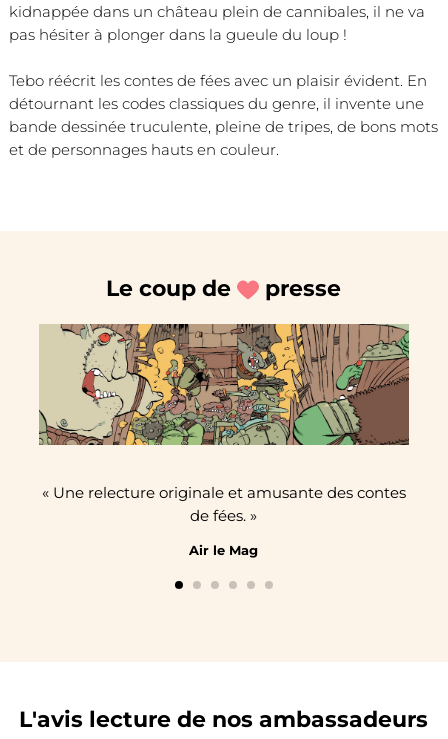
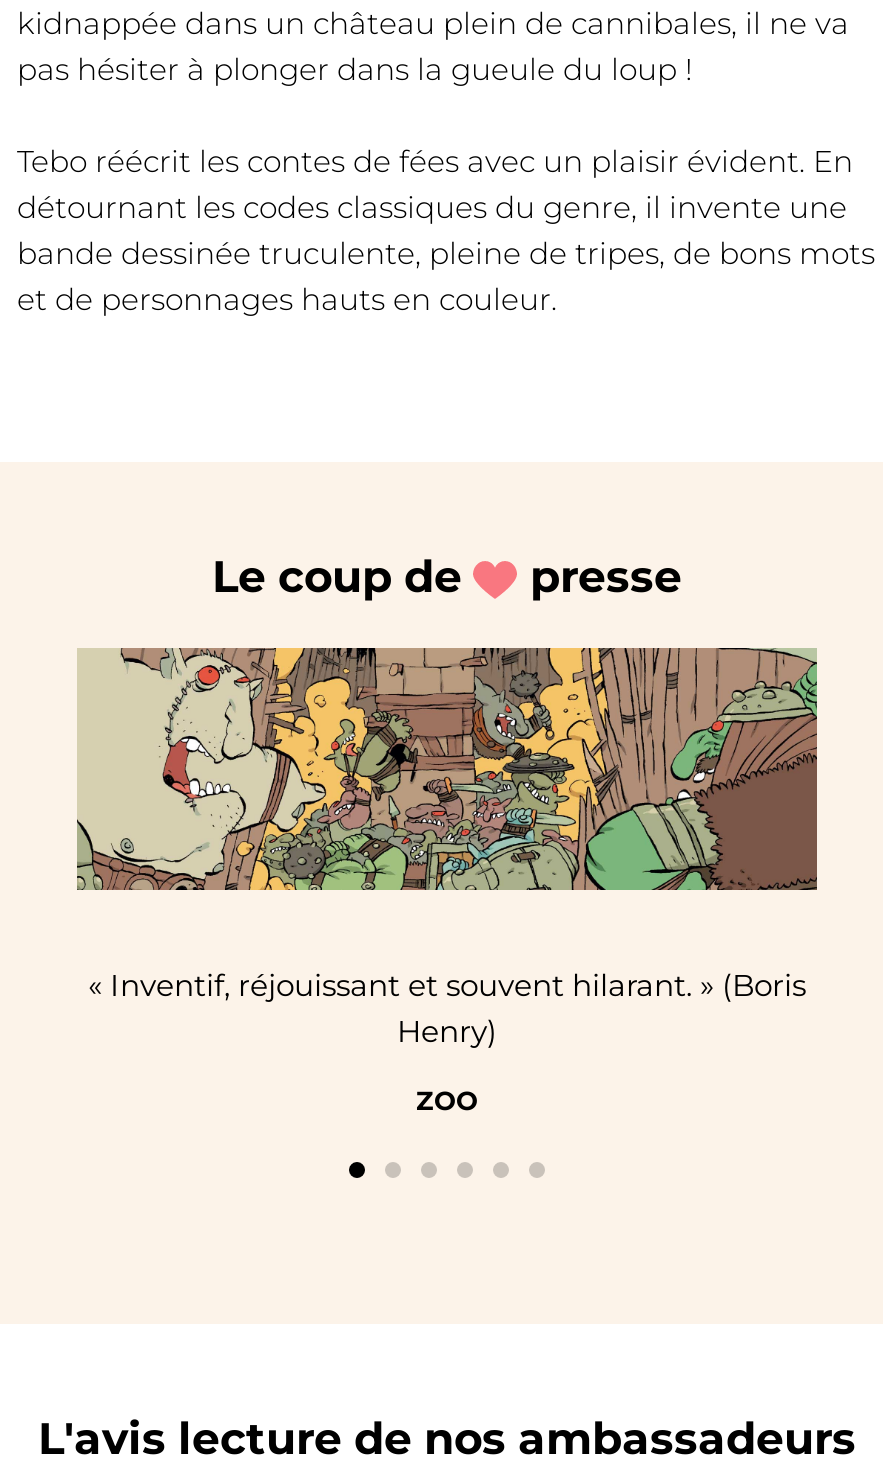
[42,483,406,525] « Une relecture originale et amusante des contes | de fées. » -> [88,965,806,1049] « Inventif, réjouissant et souvent hilarant. » (Boris | Henry)
[189,542,258,558] Air le Mag -> [416,1084,478,1116] ZOO

